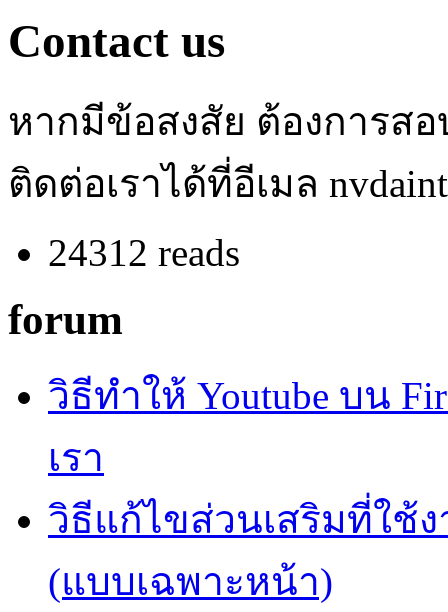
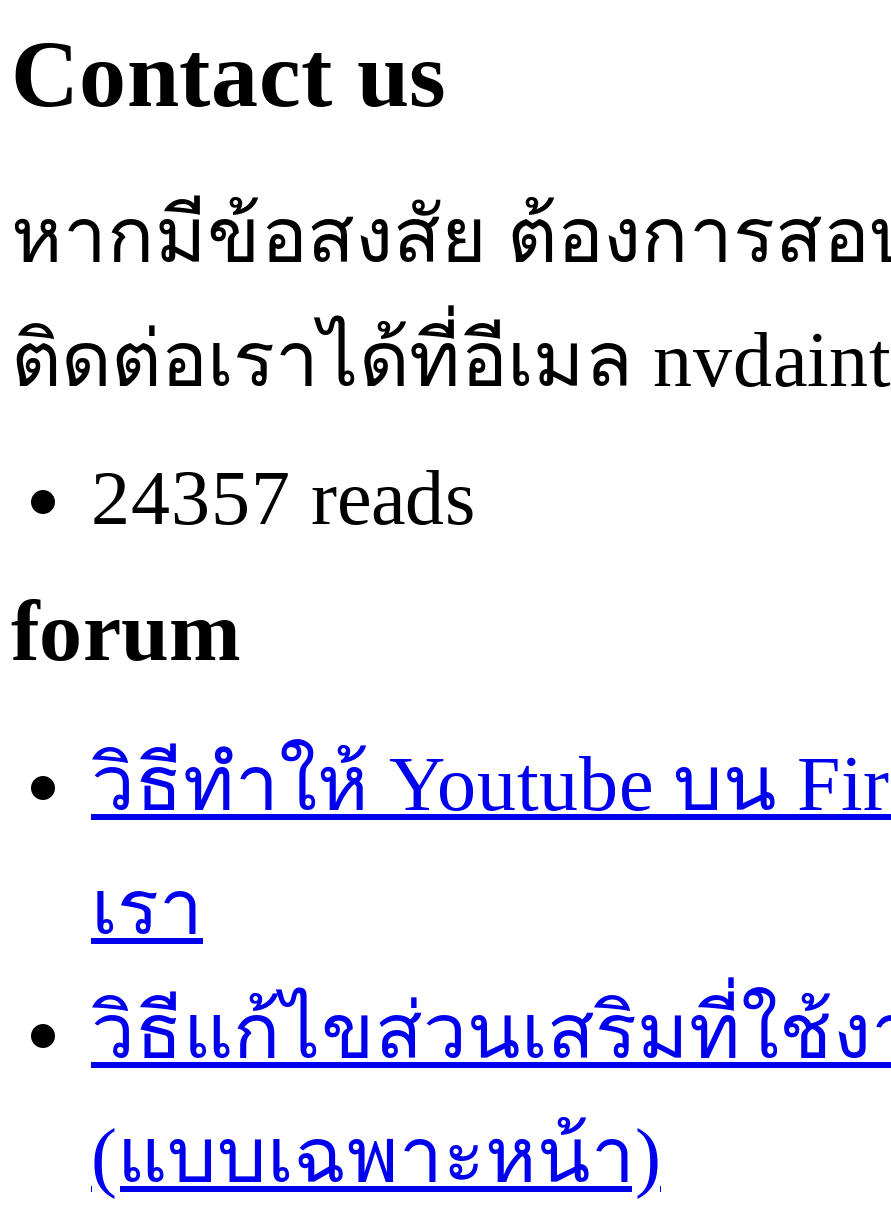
[48,231,240,274] 24312 reads -> [91,453,475,539] 24357 reads

